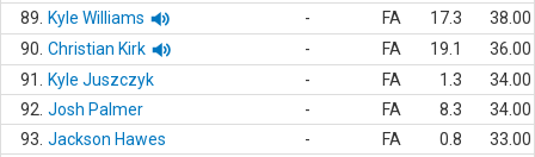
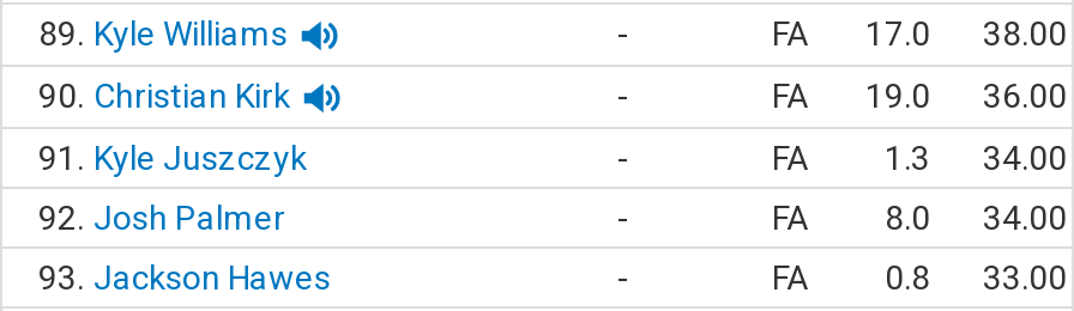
[382,8,531,27] FA 17.3 38.00 -> [772,14,1067,53] FA 17.0 38.00
[382,39,531,58] FA 19.1 36.00 -> [772,77,1067,115] FA 19.0 36.00
[382,100,531,119] FA 8.3 34.00 -> [772,199,1067,237] FA 8.0 34.00

